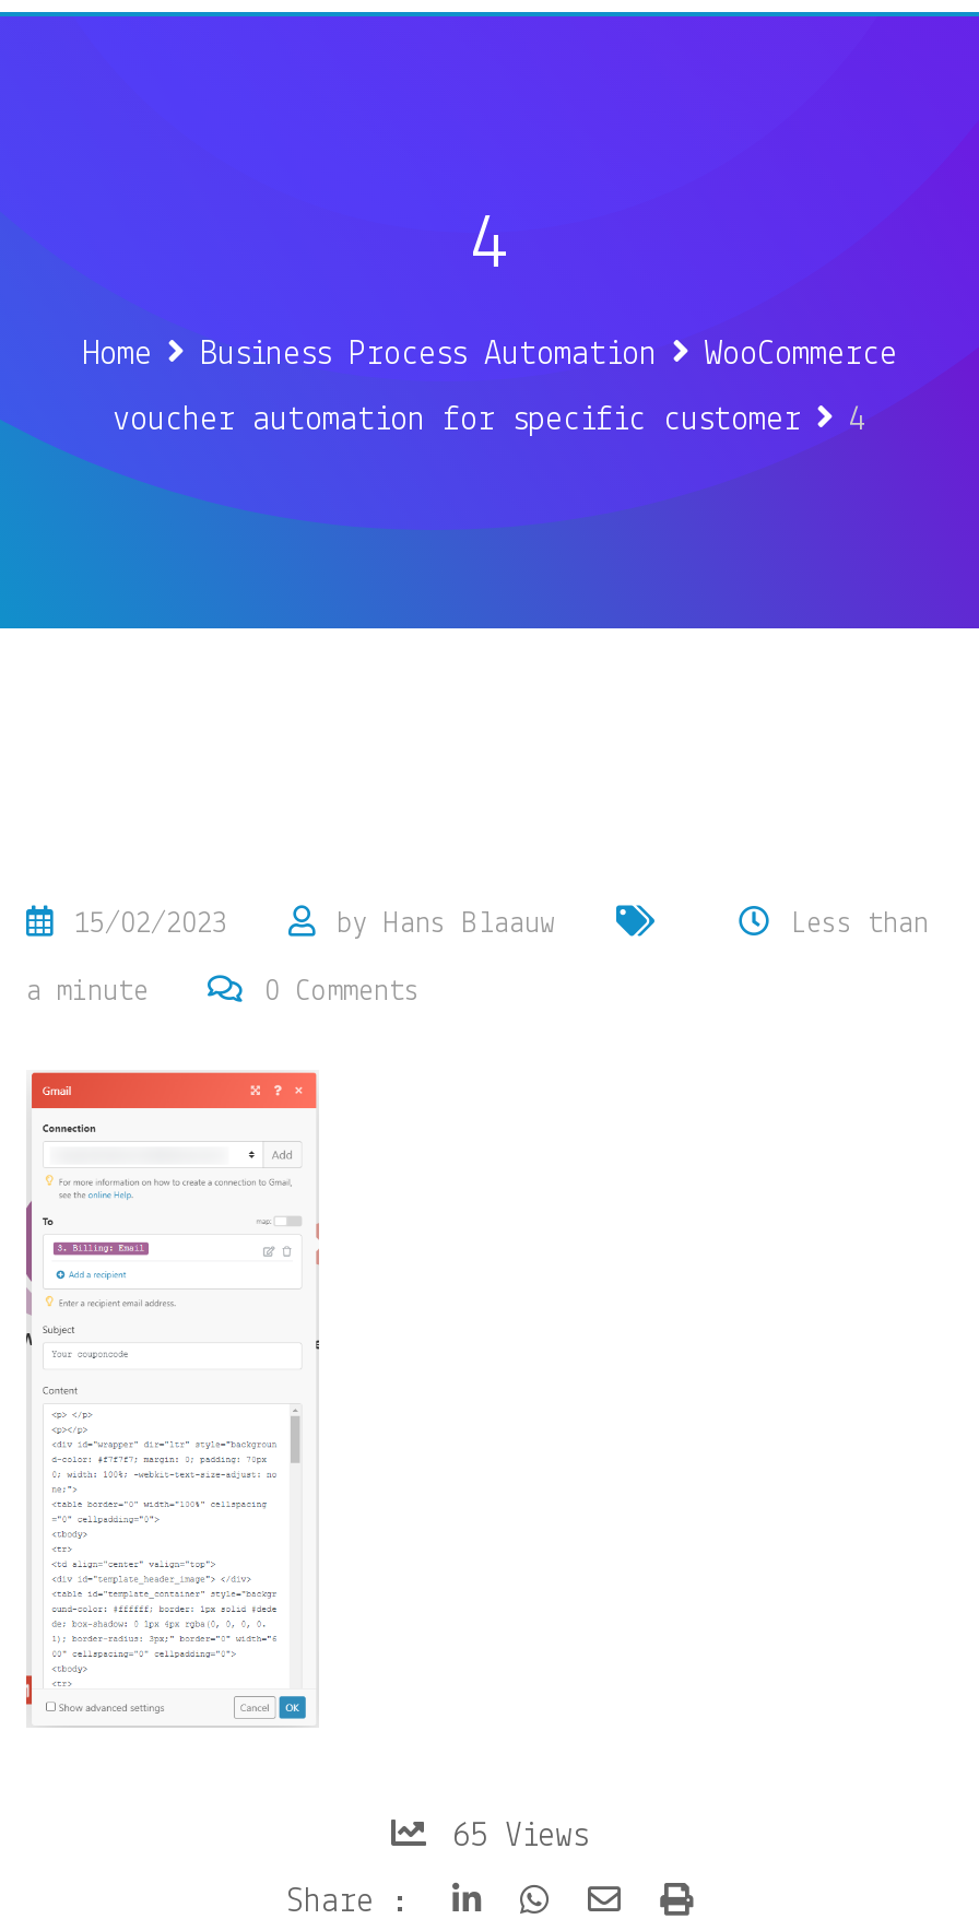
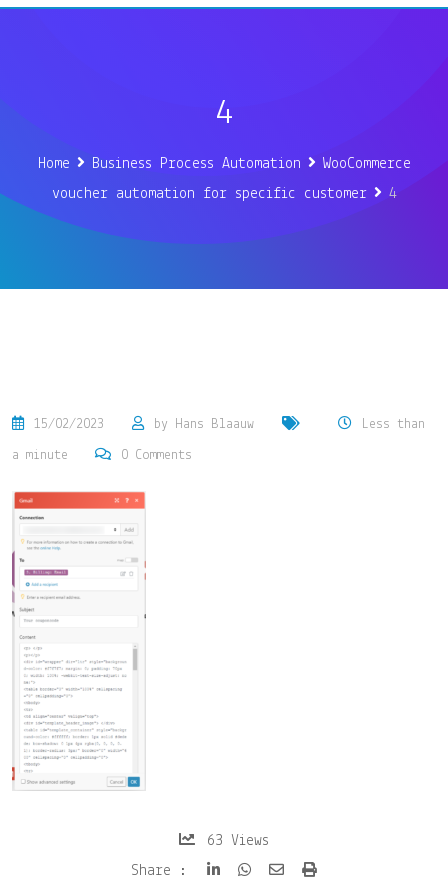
[452,1819,588,1854] 65 Views -> [207,833,269,849] 63 Views

